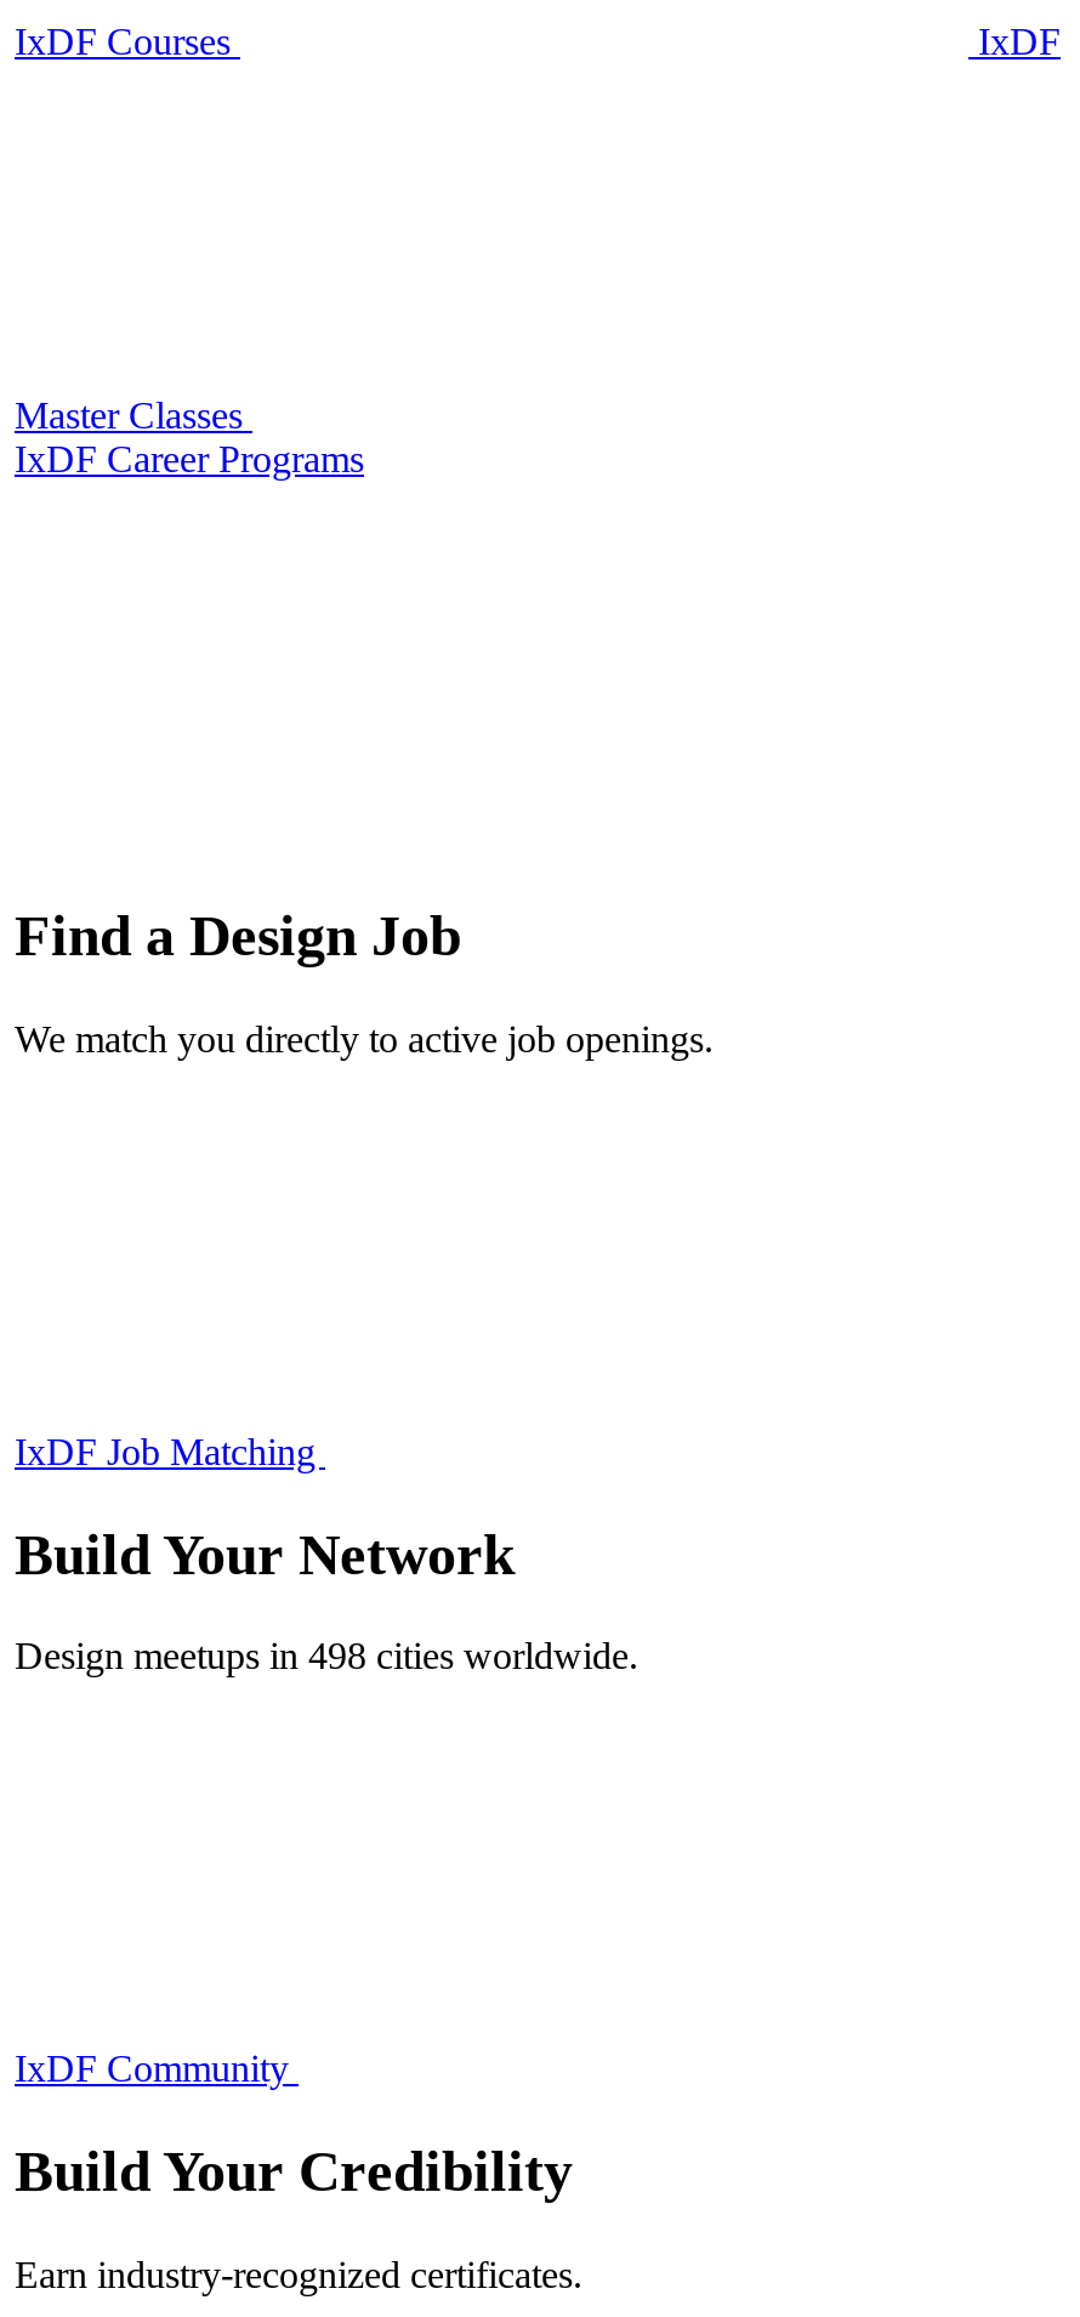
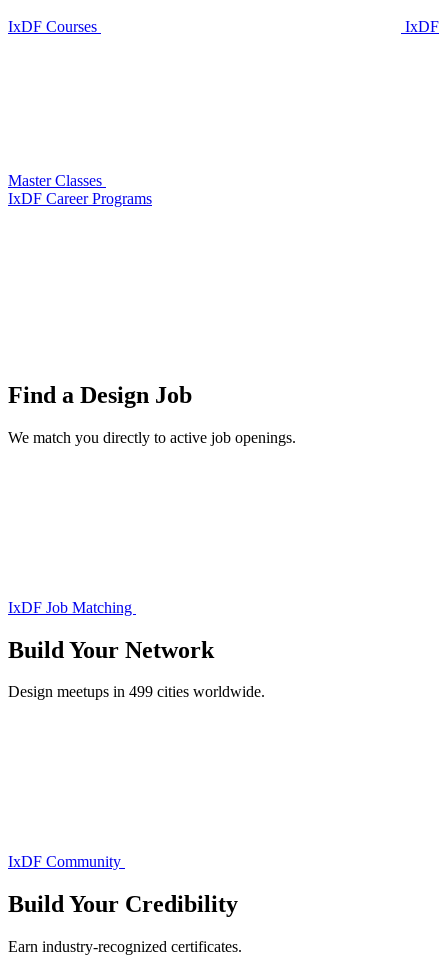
[15,1636,638,1677] Design meetups in 498 cities worldwide. -> [8,683,265,700] Design meetups in 499 cities worldwide.

